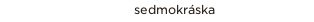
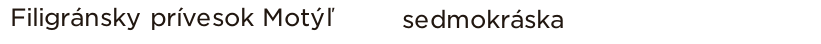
none -> [10,2,332,32] Filigránsky prívesok Motýľ

